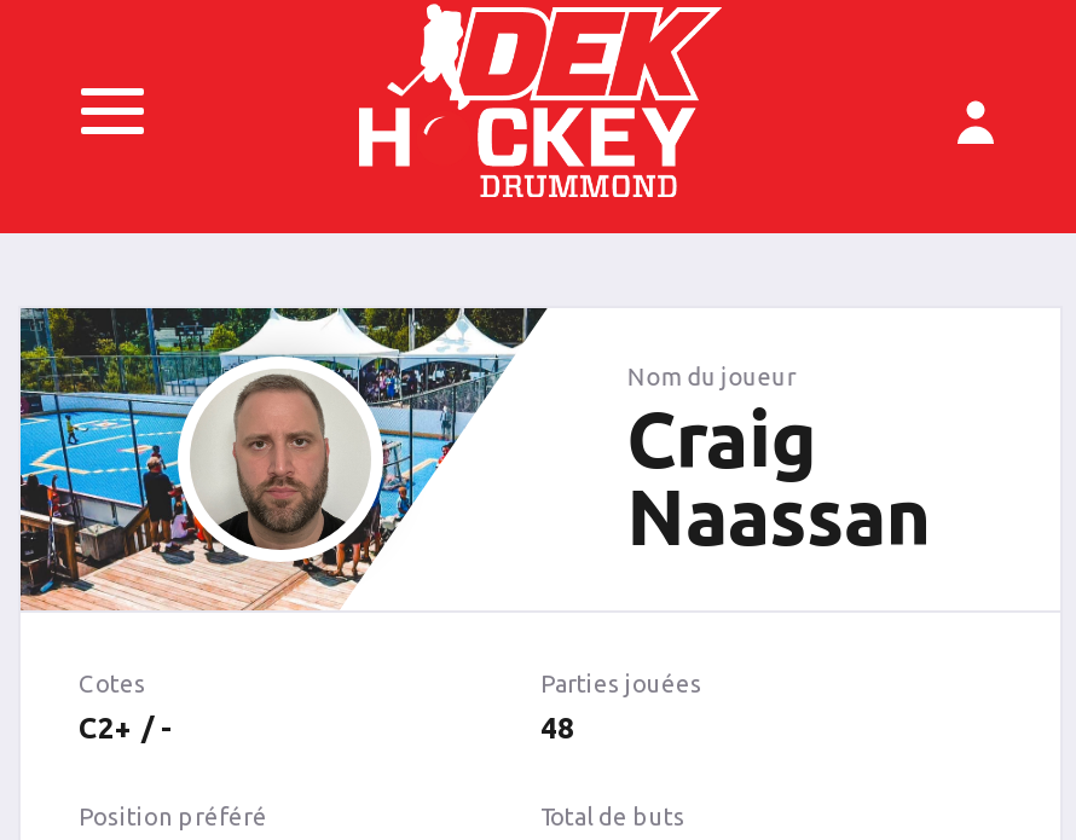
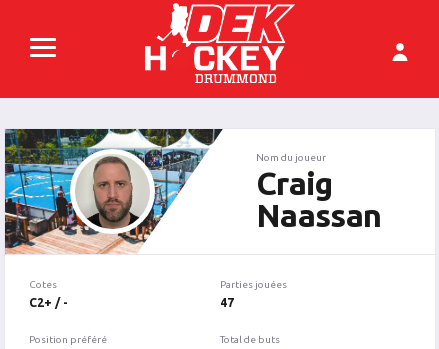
[540,712,574,743] 48 -> [220,296,234,309] 47

